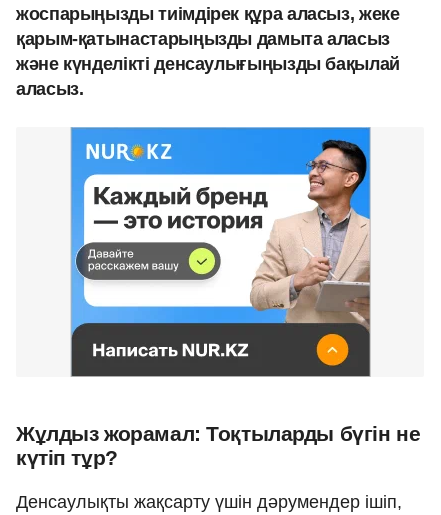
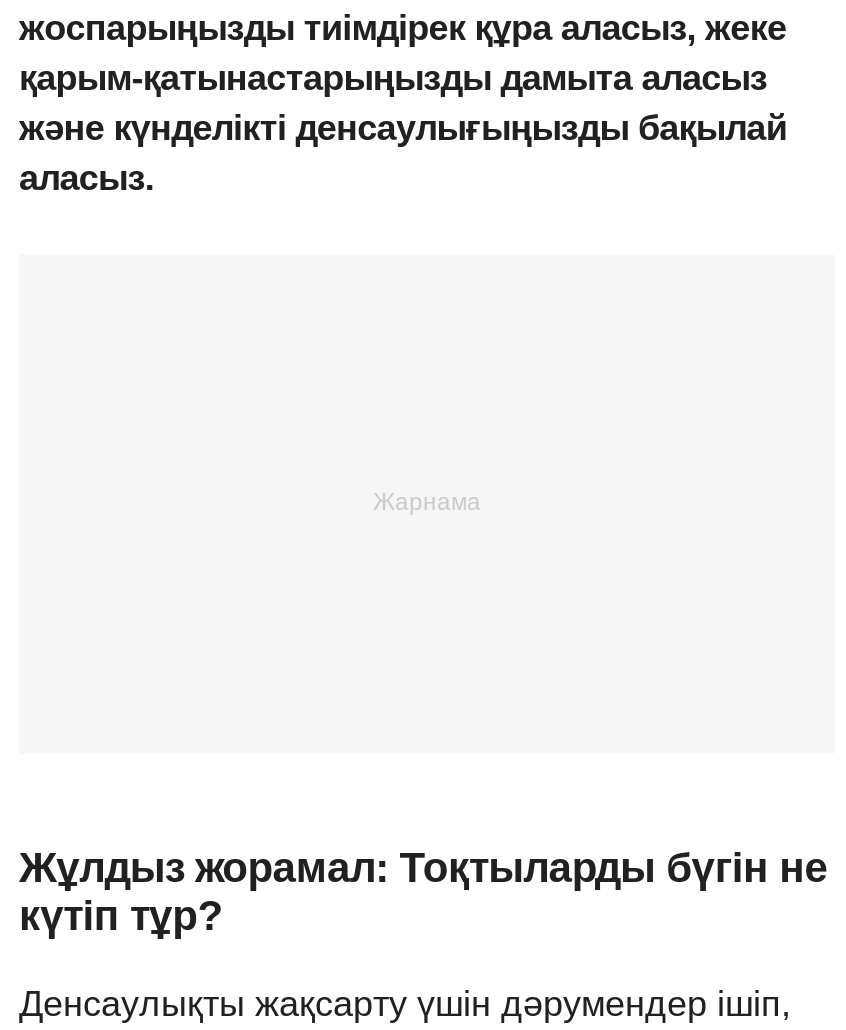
[70,126,371,377] [image] -> none

